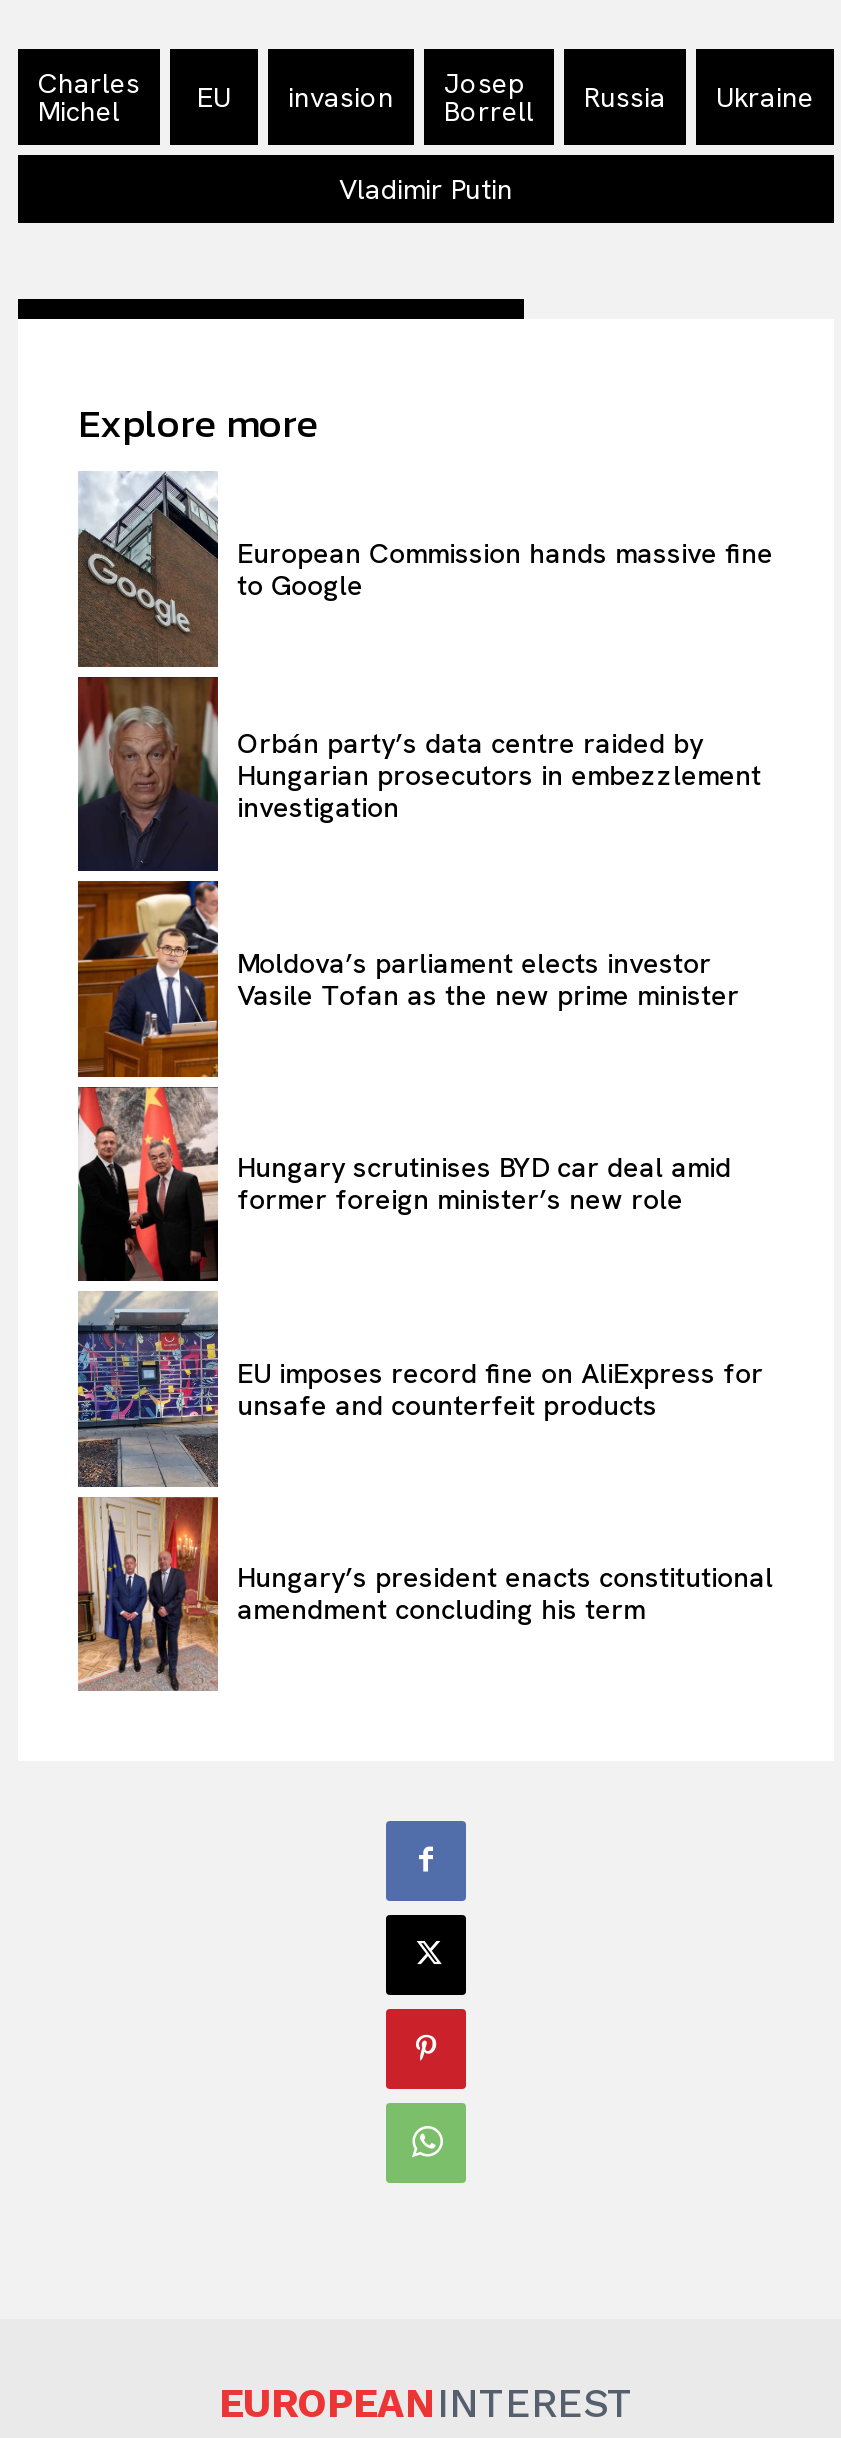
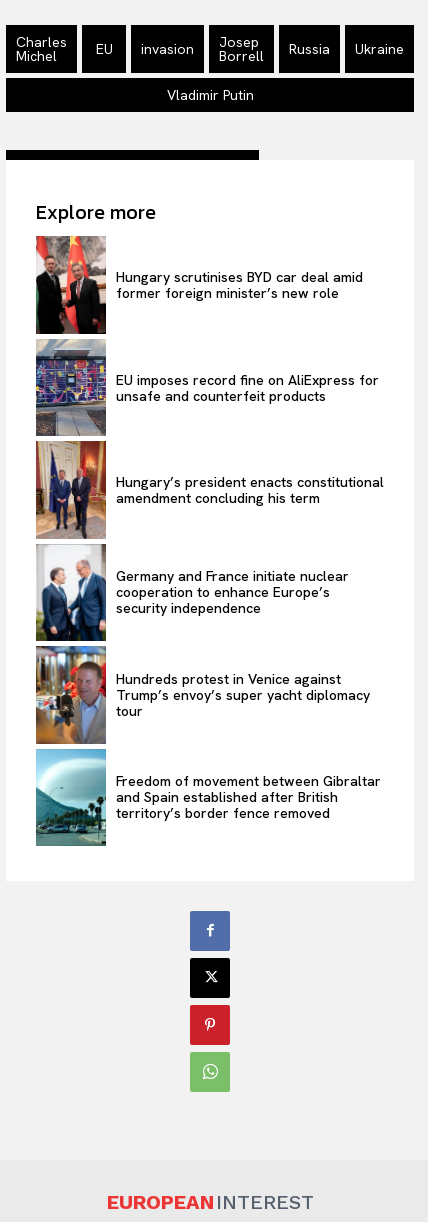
[76,473,773,1079] [image] | European Commission hands massive fine | to Google -> none
[237,724,761,824] Orbán party’s data centre raided by | Hungarian prosecutors in embezzlement | investigation -> none
[237,945,739,1013] Moldova’s parliament elects investor | Vasile Tofan as the new prime minister -> none
moved [237,1150,773,1627] -> [116,268,384,507]: Hungary scrutinises BYD car deal amid | former foreign minister’s new role | EU imposes record fine on AliExpress for | unsafe and counterfeit products | Hungary’s president enacts constitutional | amendment concluding his term
none -> [35,544,349,847] [image] | Germany and France initiate nuclear | cooperation to enhance Europe’s | security independence
none -> [116,670,370,720] Hundreds protest in Venice against | Trump’s envoy’s super yacht diplomacy | tour
none -> [116,772,381,822] Freedom of movement between Gibraltar | and Spain established after British | territory’s border fence removed

